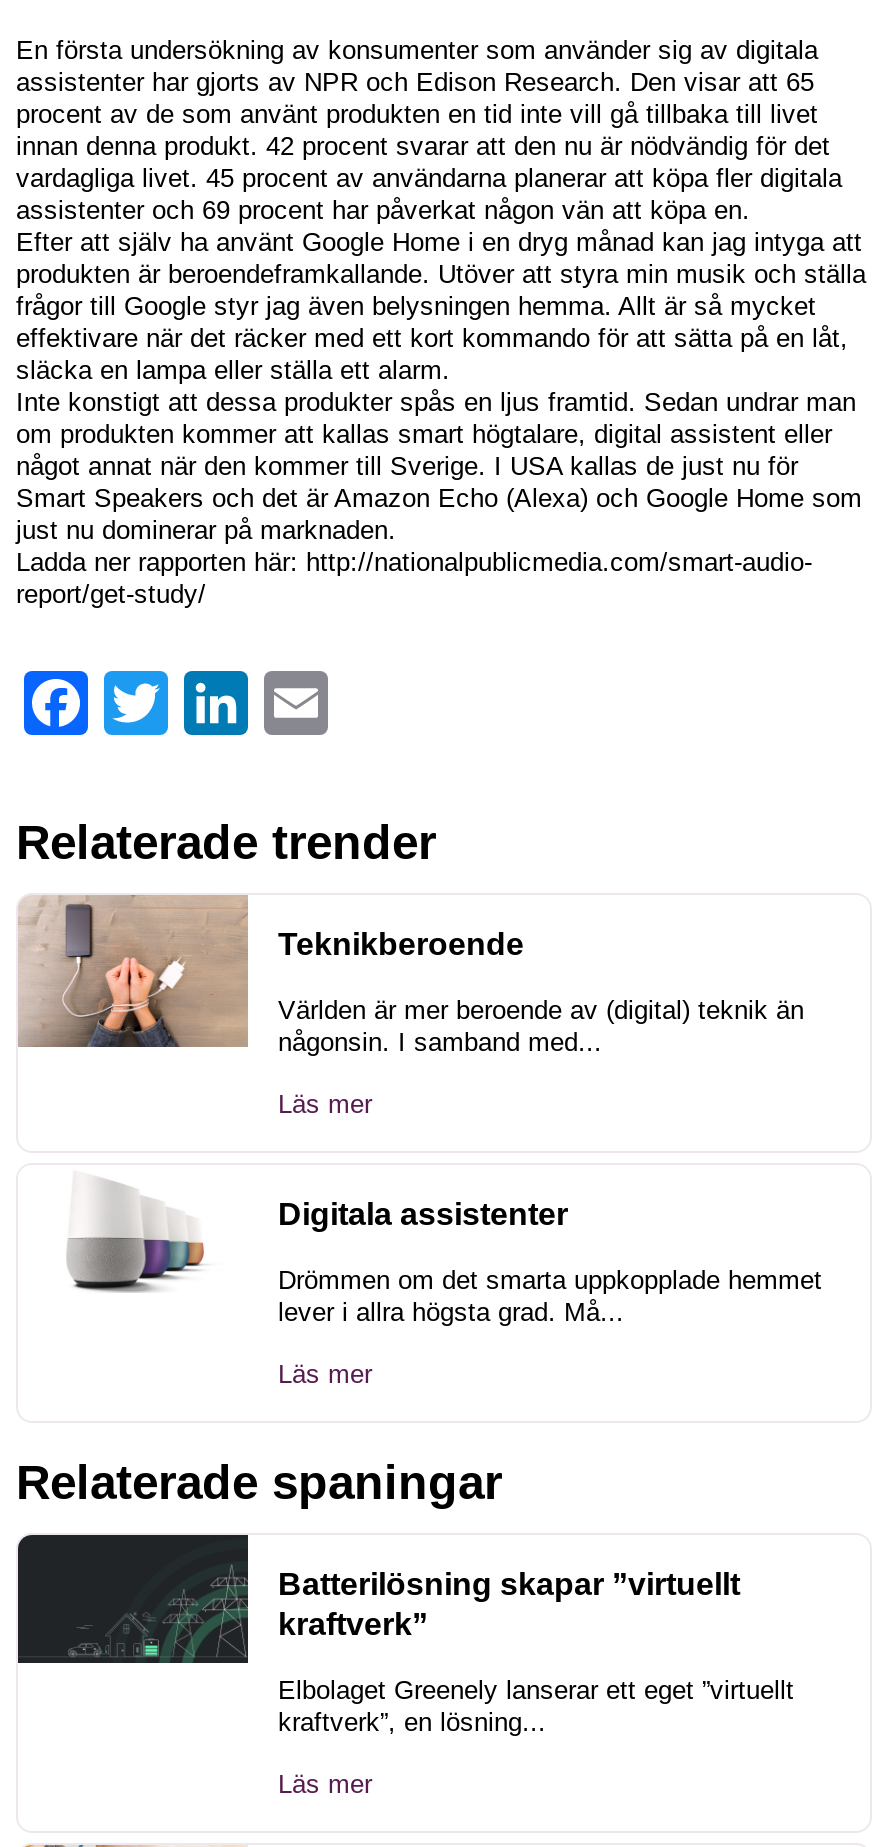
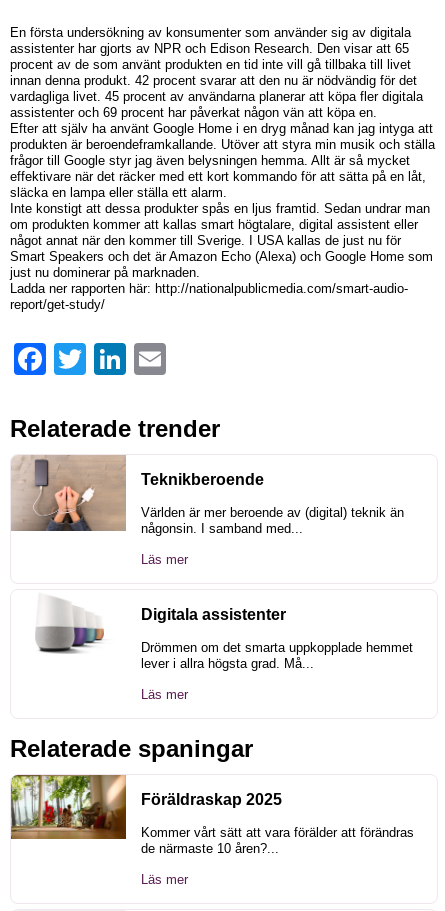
[16,1533,740,1665] [image] | Batterilösning skapar ”virtuellt | kraftverk” -> [10,774,282,840] [image] | Föräldraskap 2025
[278,1674,794,1736] Elbolaget Greenely lanserar ett eget ”virtuellt | kraftverk”, en lösning... -> [141,825,414,856] Kommer vårt sätt att vara förälder att förändras | de närmaste 10 åren?...

